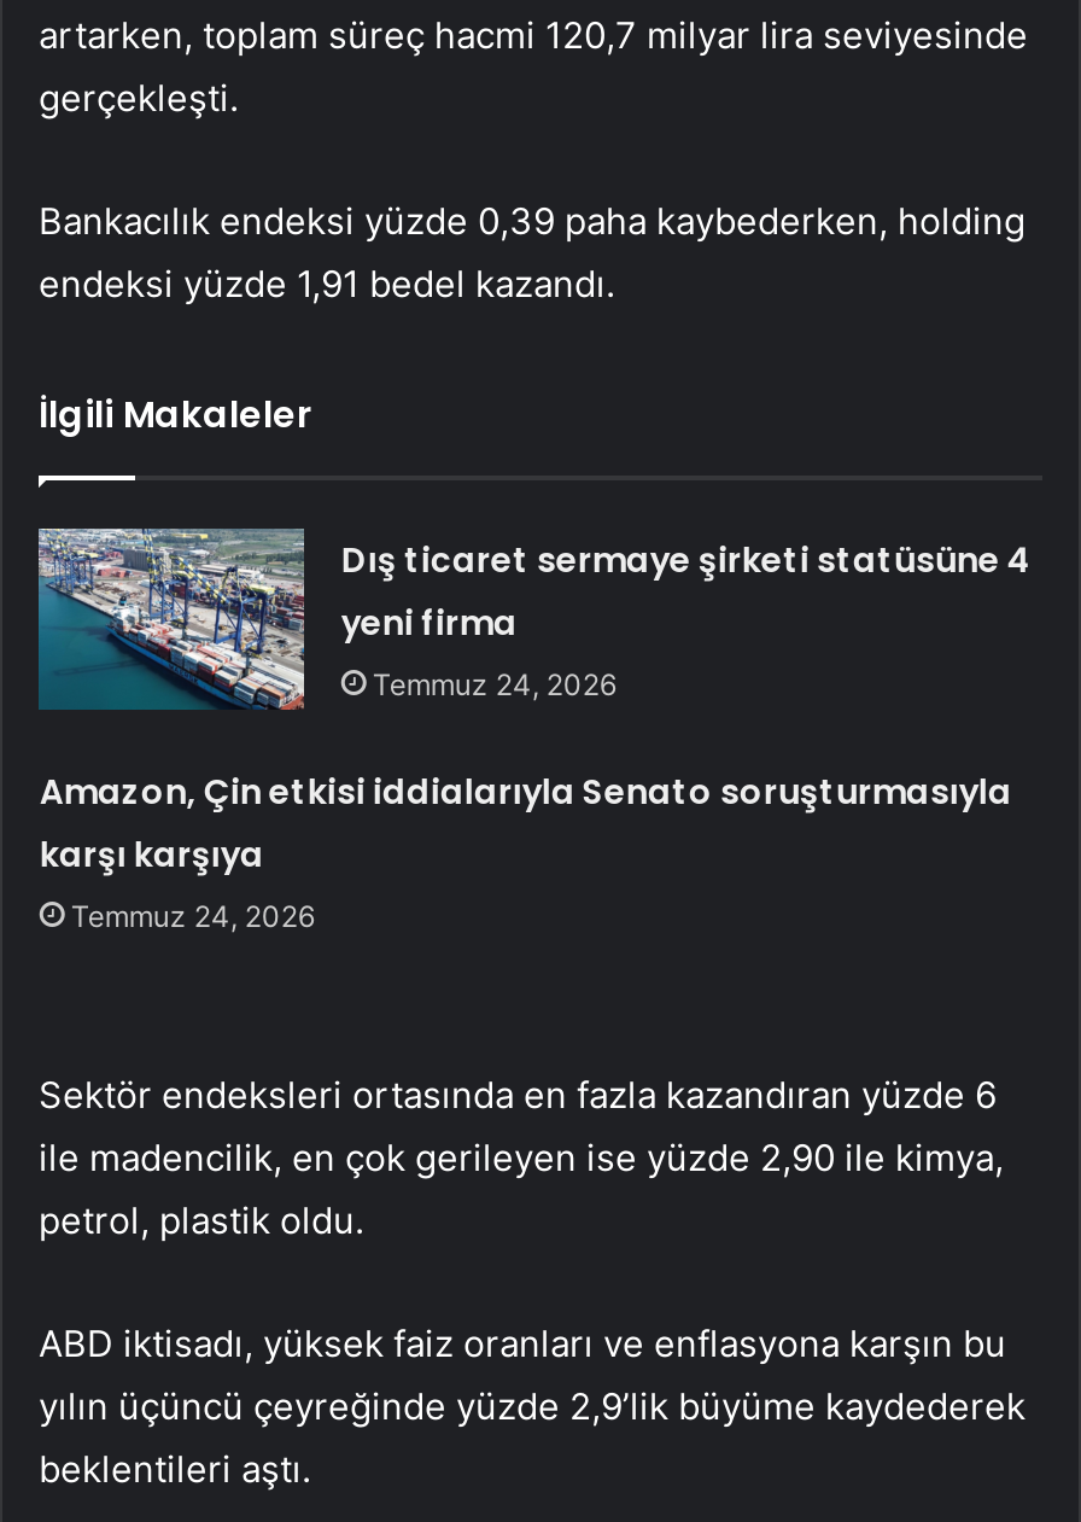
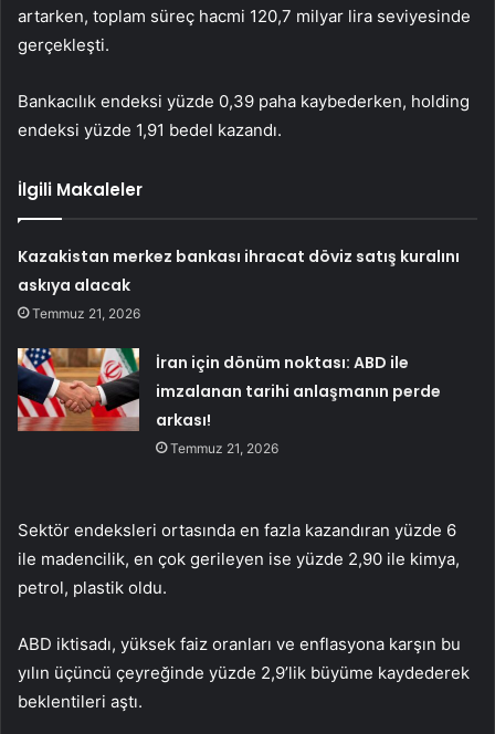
[341,535,1031,702] Dış ticaret sermaye şirketi statüsüne 4 | yeni firma | Temmuz 24, 2026 -> [18,245,460,321] Kazakistan merkez bankası ihracat döviz satış kuralını | askıya alacak | Temmuz 21, 2026
[39,767,1012,933] Amazon, Çin etkisi iddialarıyla Senato soruşturmasıyla | karşı karşıya | Temmuz 24, 2026 -> [156,351,441,456] İran için dönüm noktası: ABD ile | imzalanan tarihi anlaşmanın perde | arkası! | Temmuz 21, 2026

